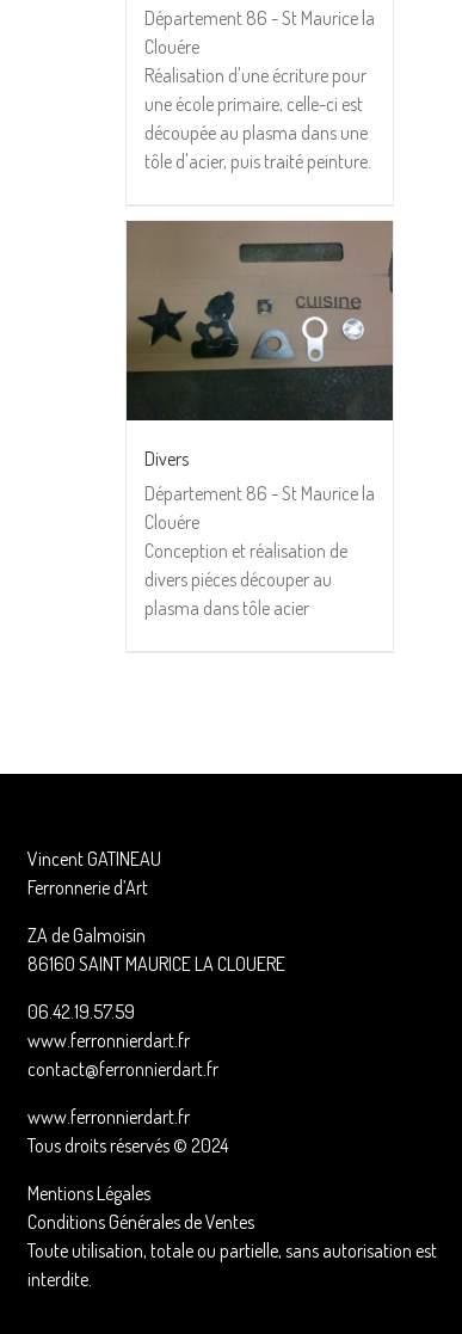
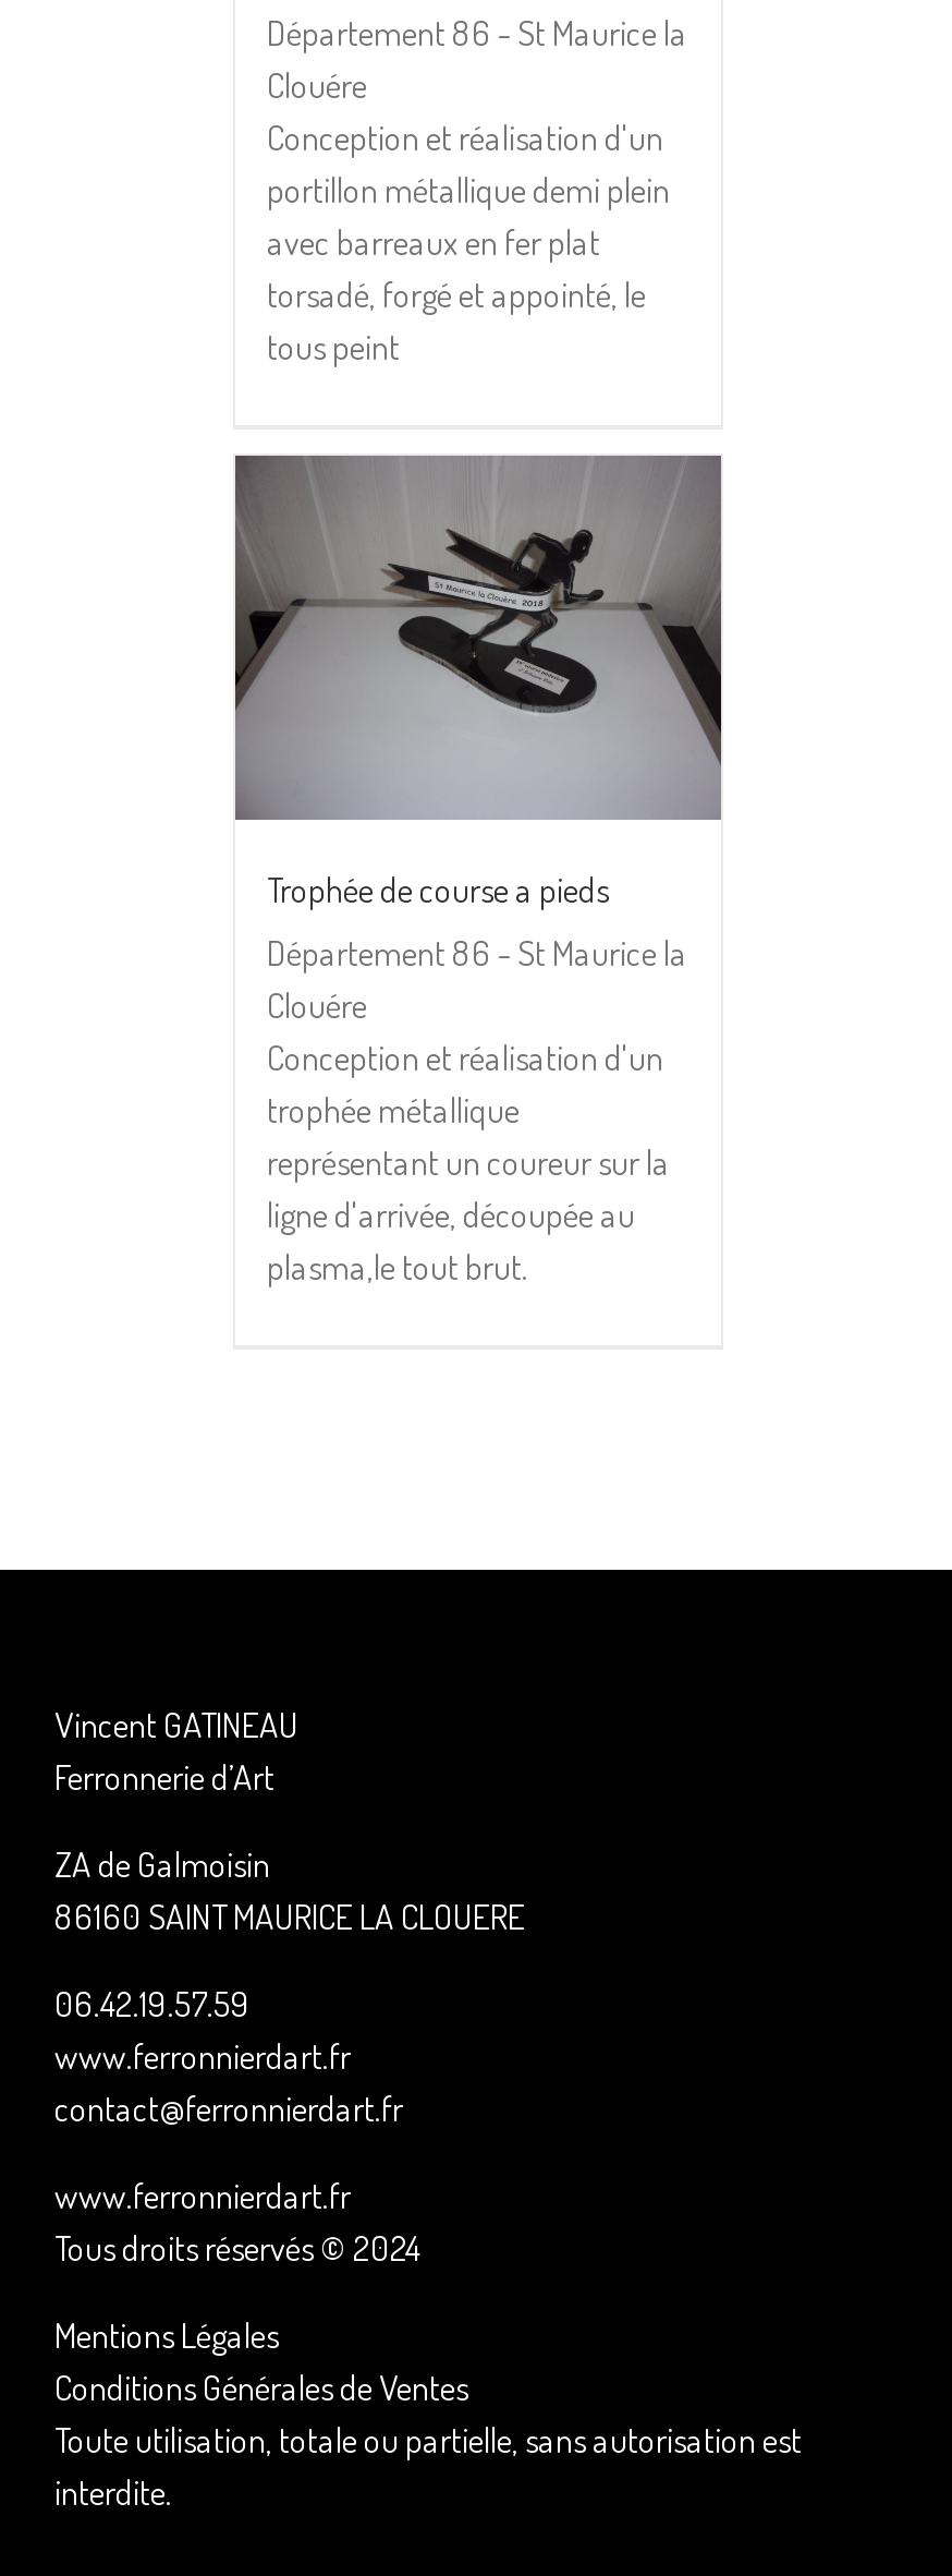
[144,63,371,173] Réalisation d'une écriture pour | une école primaire, celle-ci est | découpée au plasma dans une | tôle d'acier, puis traité peinture. -> [267,116,670,369] Conception et réalisation d'un | portillon métallique demi plein | avec barreaux en fer plat | torsadé, forgé et appointé, le | tous peint
[127,222,393,471] [image] | Divers -> [233,458,721,912] [image] | Trophée de course a pieds
[144,539,347,620] Conception et réalisation de | divers piéces découper au | plasma dans tôle acier -> [267,1036,670,1289] Conception et réalisation d'un | trophée métallique | représentant un coureur sur la | ligne d'arrivée, découpée au | plasma,le tout brut.

